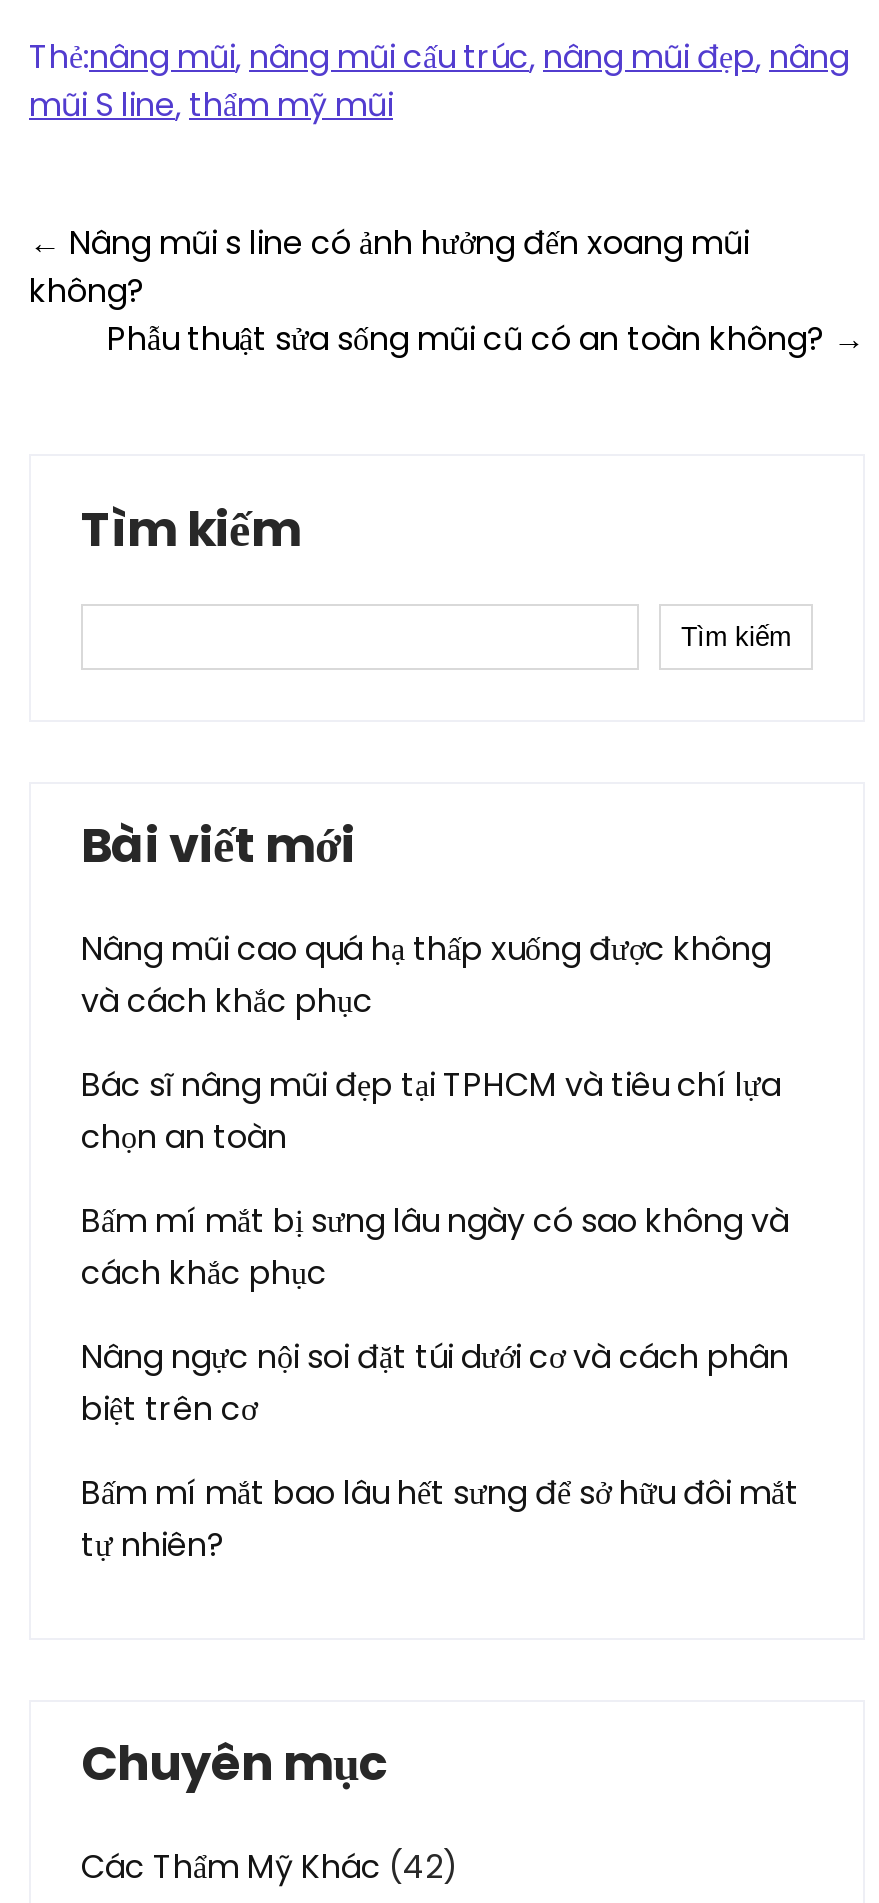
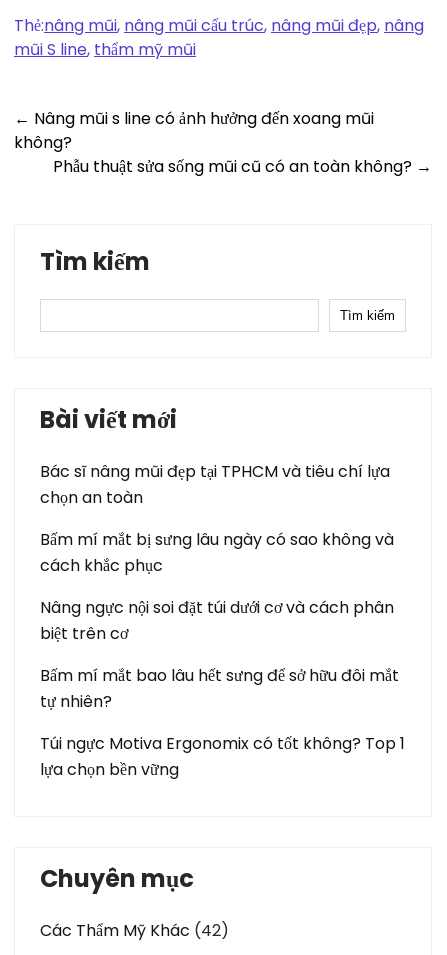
[81,926,771,1024] Nâng mũi cao quá hạ thấp xuống được không | và cách khắc phục -> none
moved [81,1062,799,1568] -> [40,460,399,713]: Bác sĩ nâng mũi đẹp tại TPHCM và tiêu chí lựa | chọn an toàn | Bấm mí mắt bị sưng lâu ngày có sao không và | cách khắc phục | Nâng ngực nội soi đặt túi dưới cơ và cách phân | biệt trên cơ | Bấm mí mắt bao lâu hết sưng để sở hữu đôi mắt | tự nhiên?
none -> [40,732,405,781] Túi ngực Motiva Ergonomix có tốt không? Top 1 | lựa chọn bền vững

